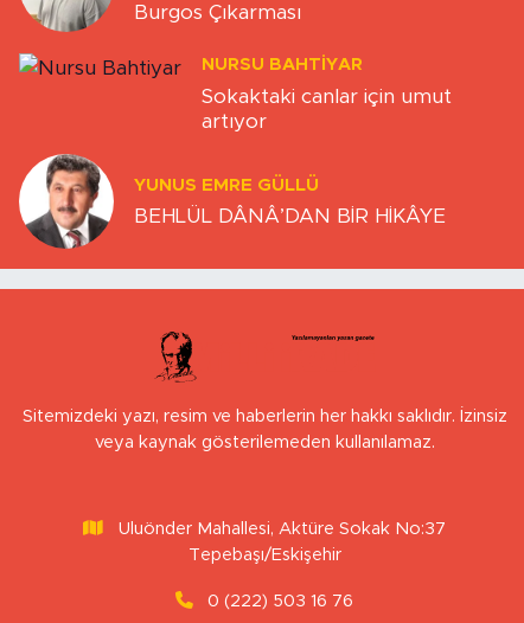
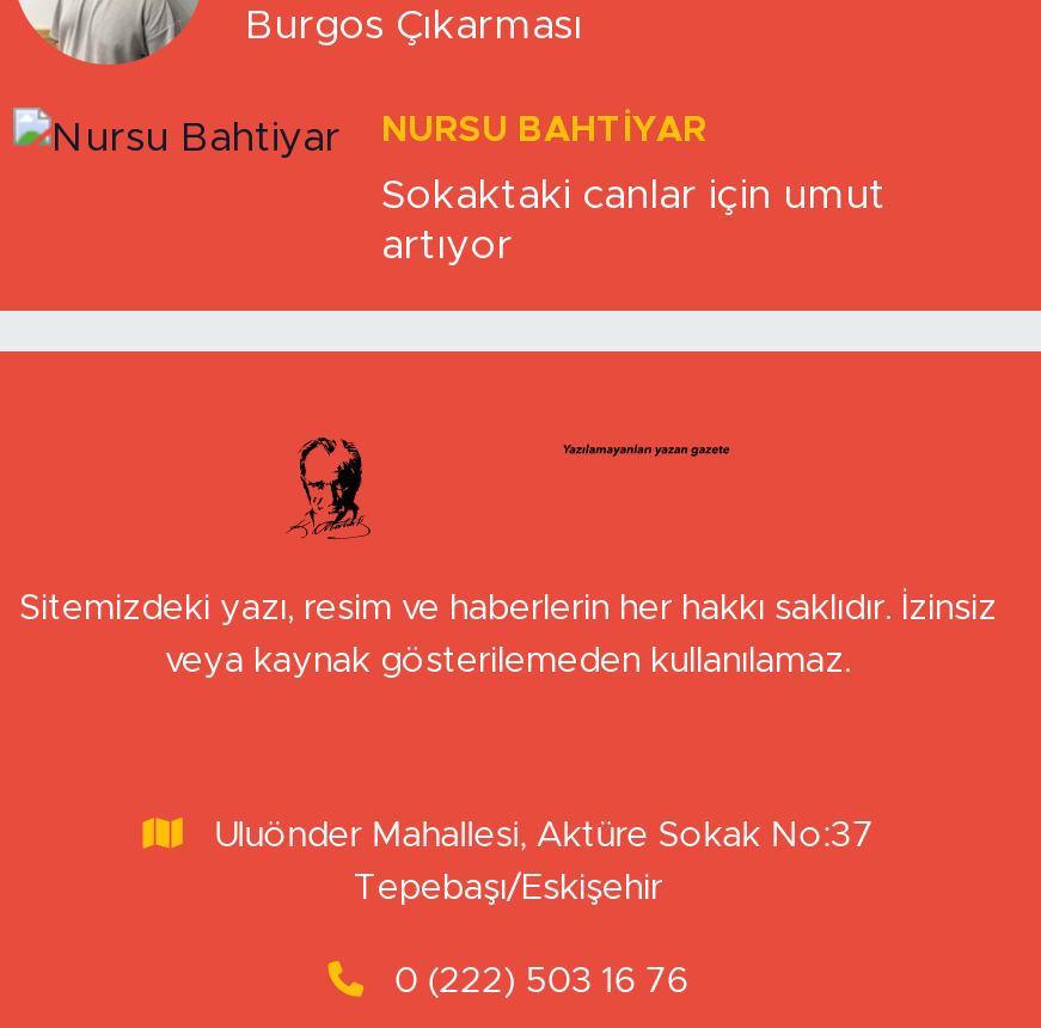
[18,154,446,250] [image] | YUNUS EMRE GÜLLÜ | BEHLÜL DÂNÂ’DAN BİR HİKÂYE -> none

